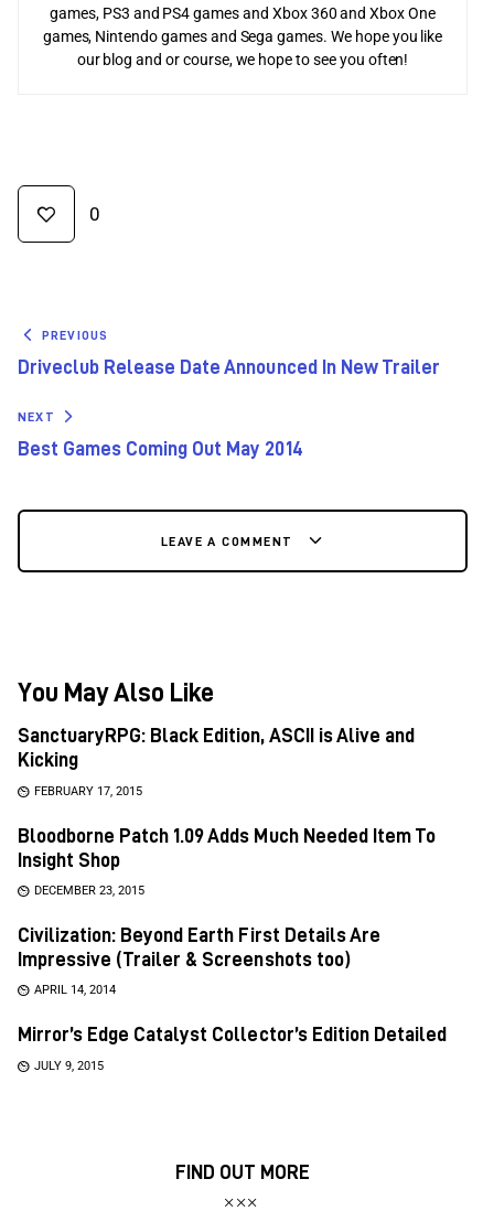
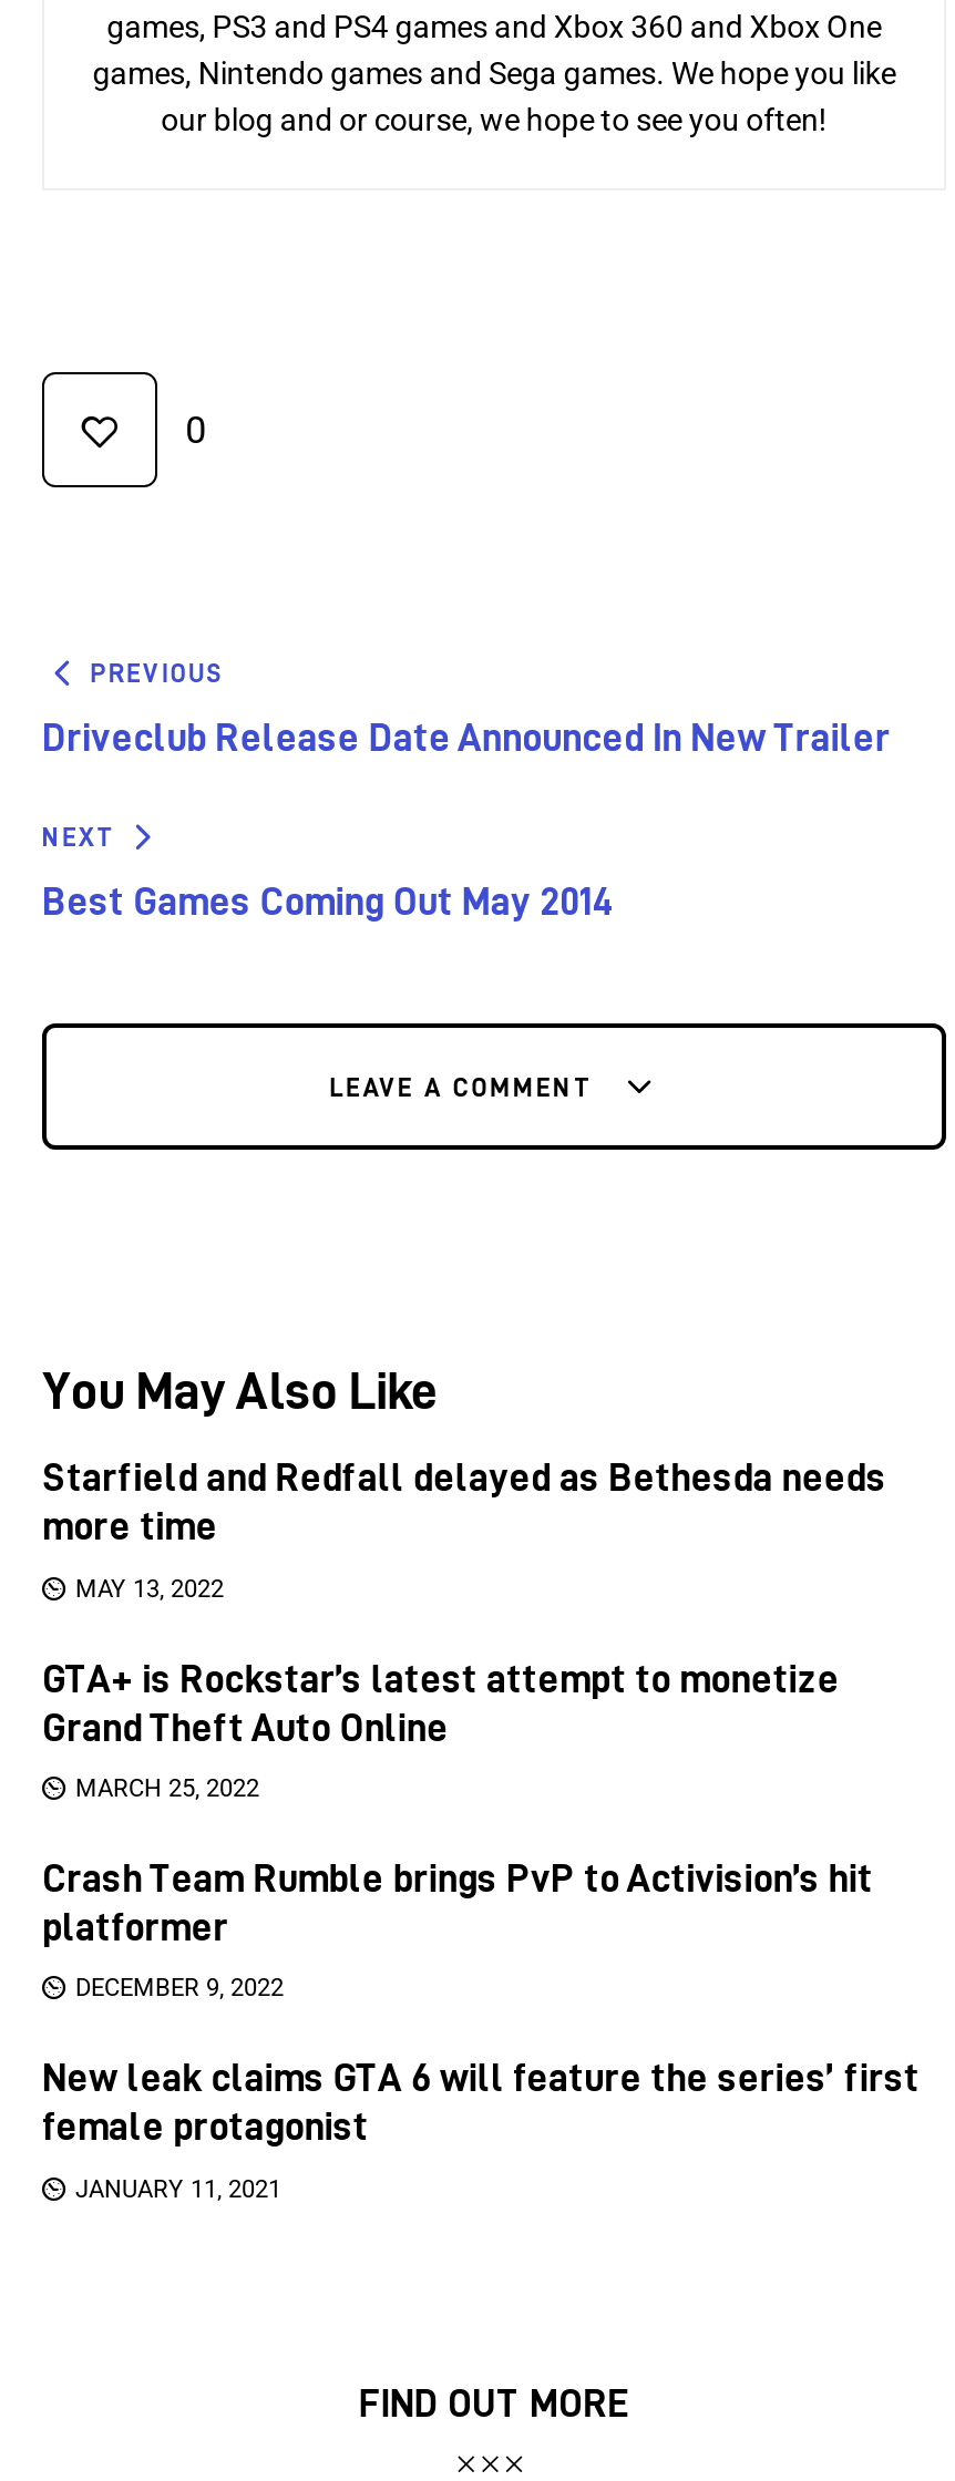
[18,725,415,770] SanctuaryRPG: Black Edition, ASCII is Alive and | Kicking -> [42,1456,886,1547] Starfield and Redfall delayed as Bethesda needs | more time
[34,784,142,798] FEBRUARY 17, 2015 -> [75,1574,224,1603] MAY 13, 2022
[18,825,435,870] Bloodborne Patch 1.09 Adds Much Needed Item To | Insight Shop -> [42,1656,839,1747] GTA+ is Rockstar’s latest attempt to monetize | Grand Theft Auto Online
[34,883,144,898] DECEMBER 23, 2015 -> [75,1774,259,1803] MARCH 25, 2022
[18,924,380,969] Civilization: Beyond Earth First Details Are | Impressive (Trailer & Screenshots too) -> [42,1856,873,1947] Crash Team Rumble brings PvP to Activision’s hit | platformer
[34,983,116,997] APRIL 14, 2014 -> [75,1975,284,2003] DECEMBER 9, 2022
[18,1024,446,1045] Mirror’s Edge Catalyst Collector’s Edition Detailed -> [42,2057,919,2147] New leak claims GTA 6 will feature the series’ first | female protagonist
[34,1058,104,1073] JULY 9, 2015 -> [75,2175,281,2203] JANUARY 11, 2021

